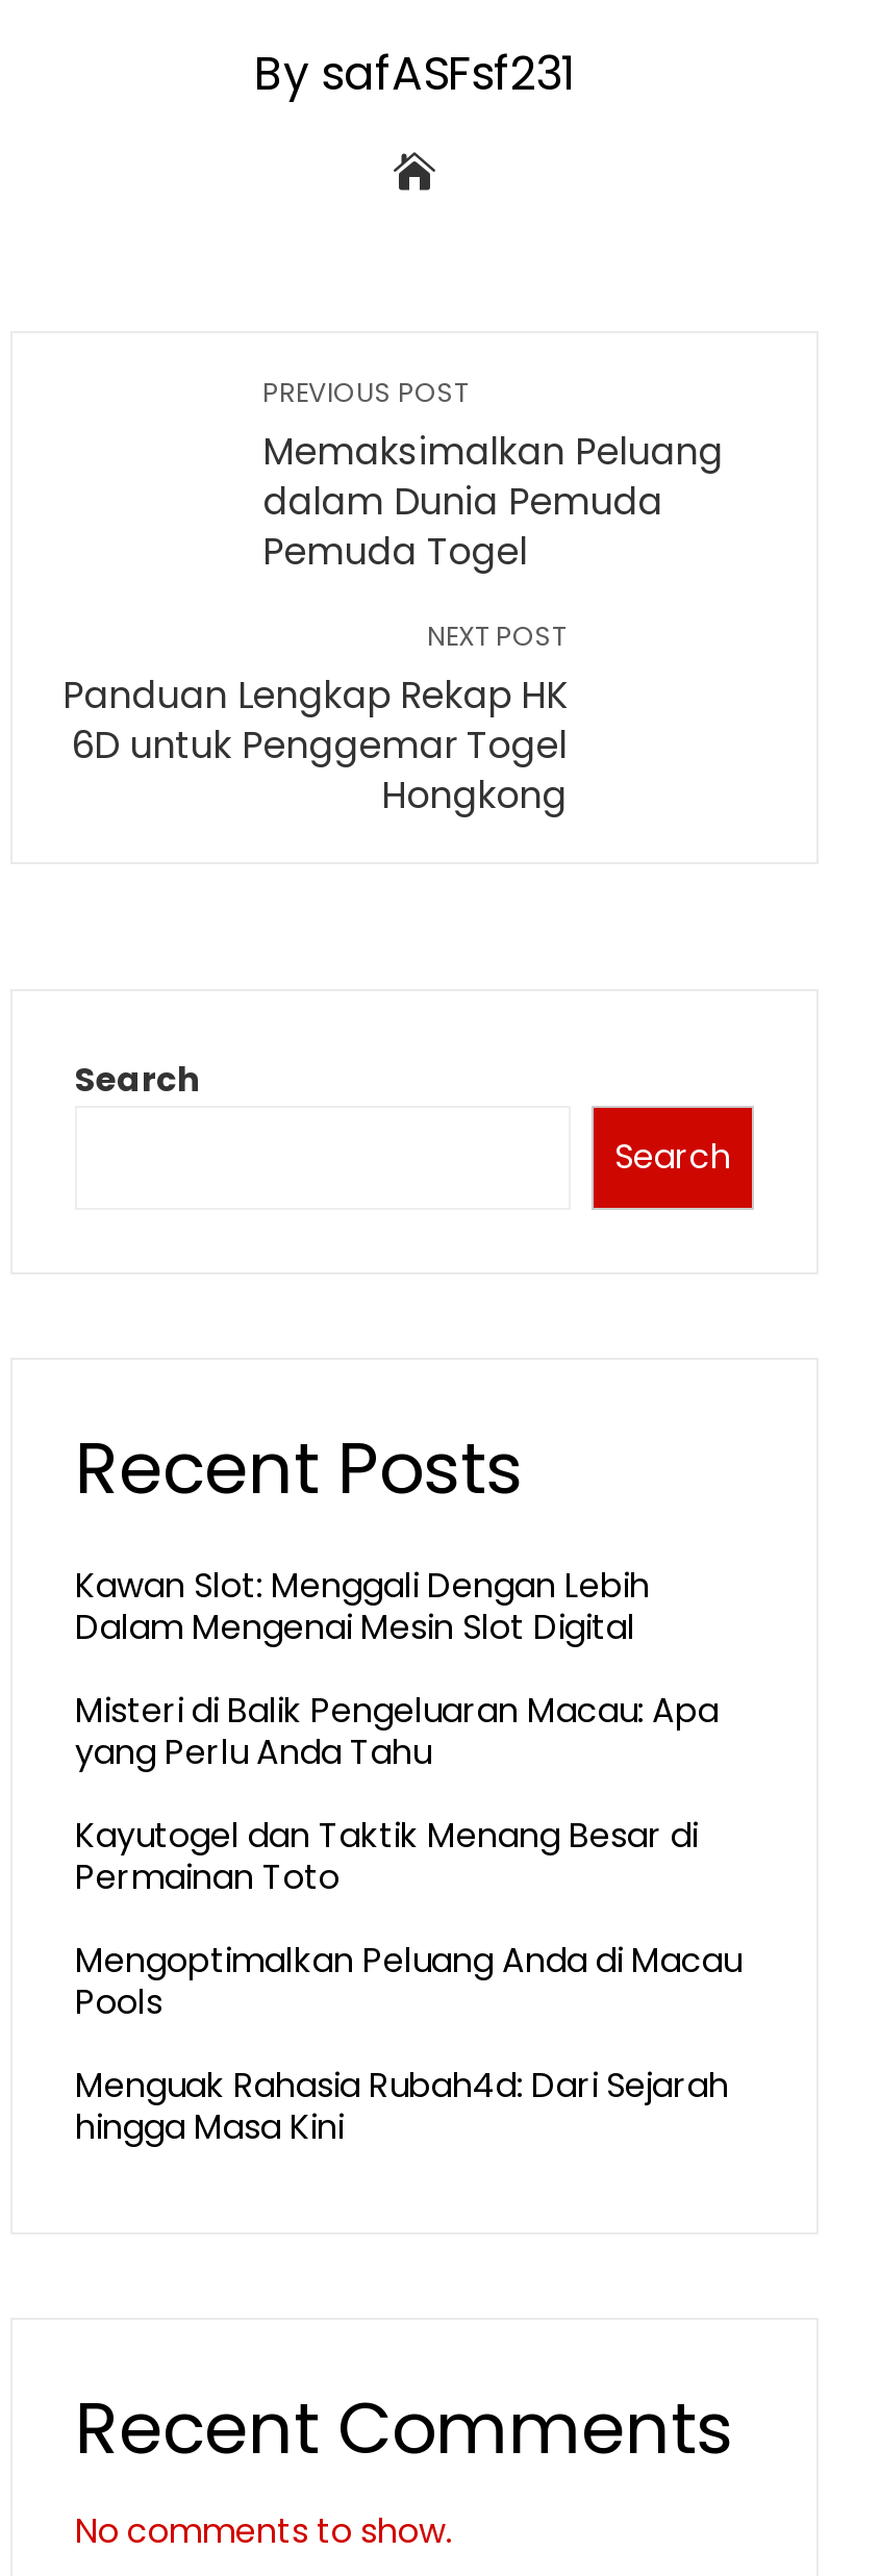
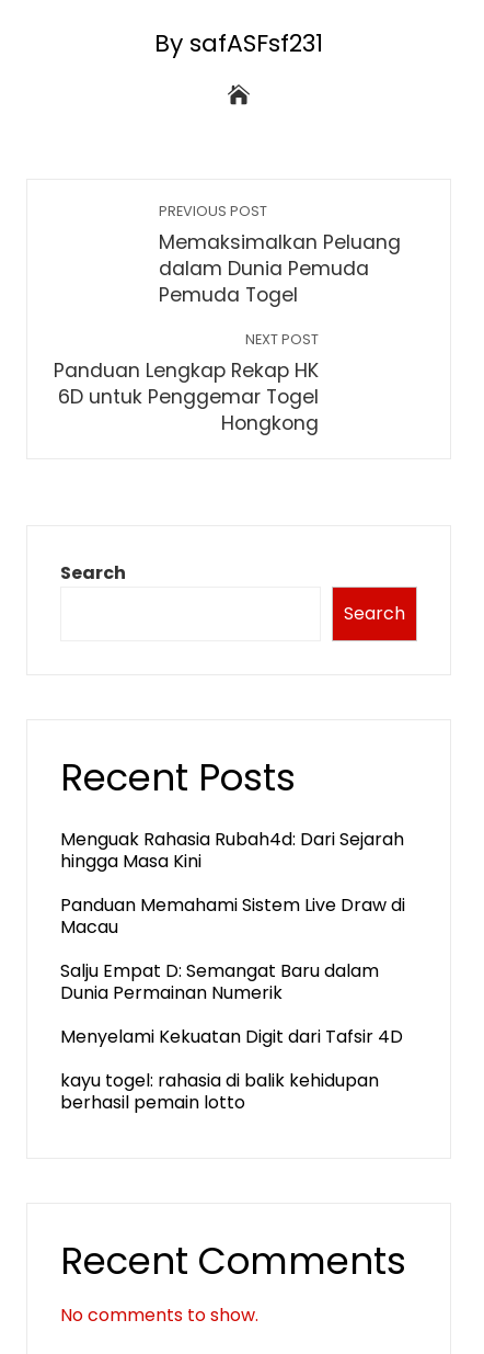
[75,1562,741,2026] Kawan Slot: Menggali Dengan Lebih | Dalam Mengenai Mesin Slot Digital | Misteri di Balik Pengeluaran Macau: Apa | yang Perlu Anda Tahu | Kayutogel dan Taktik Menang Besar di | Permainan Toto | Mengoptimalkan Peluang Anda di Macau | Pools -> none
moved [75,2062,729,2151] -> [60,827,404,874]: Menguak Rahasia Rubah4d: Dari Sejarah | hingga Masa Kini
none -> [60,892,405,1115] Panduan Memahami Sistem Live Draw di | Macau | Salju Empat D: Semangat Baru dalam | Dunia Permainan Numerik | Menyelami Kekuatan Digit dari Tafsir 4D | kayu togel: rahasia di balik kehidupan | berhasil pemain lotto

